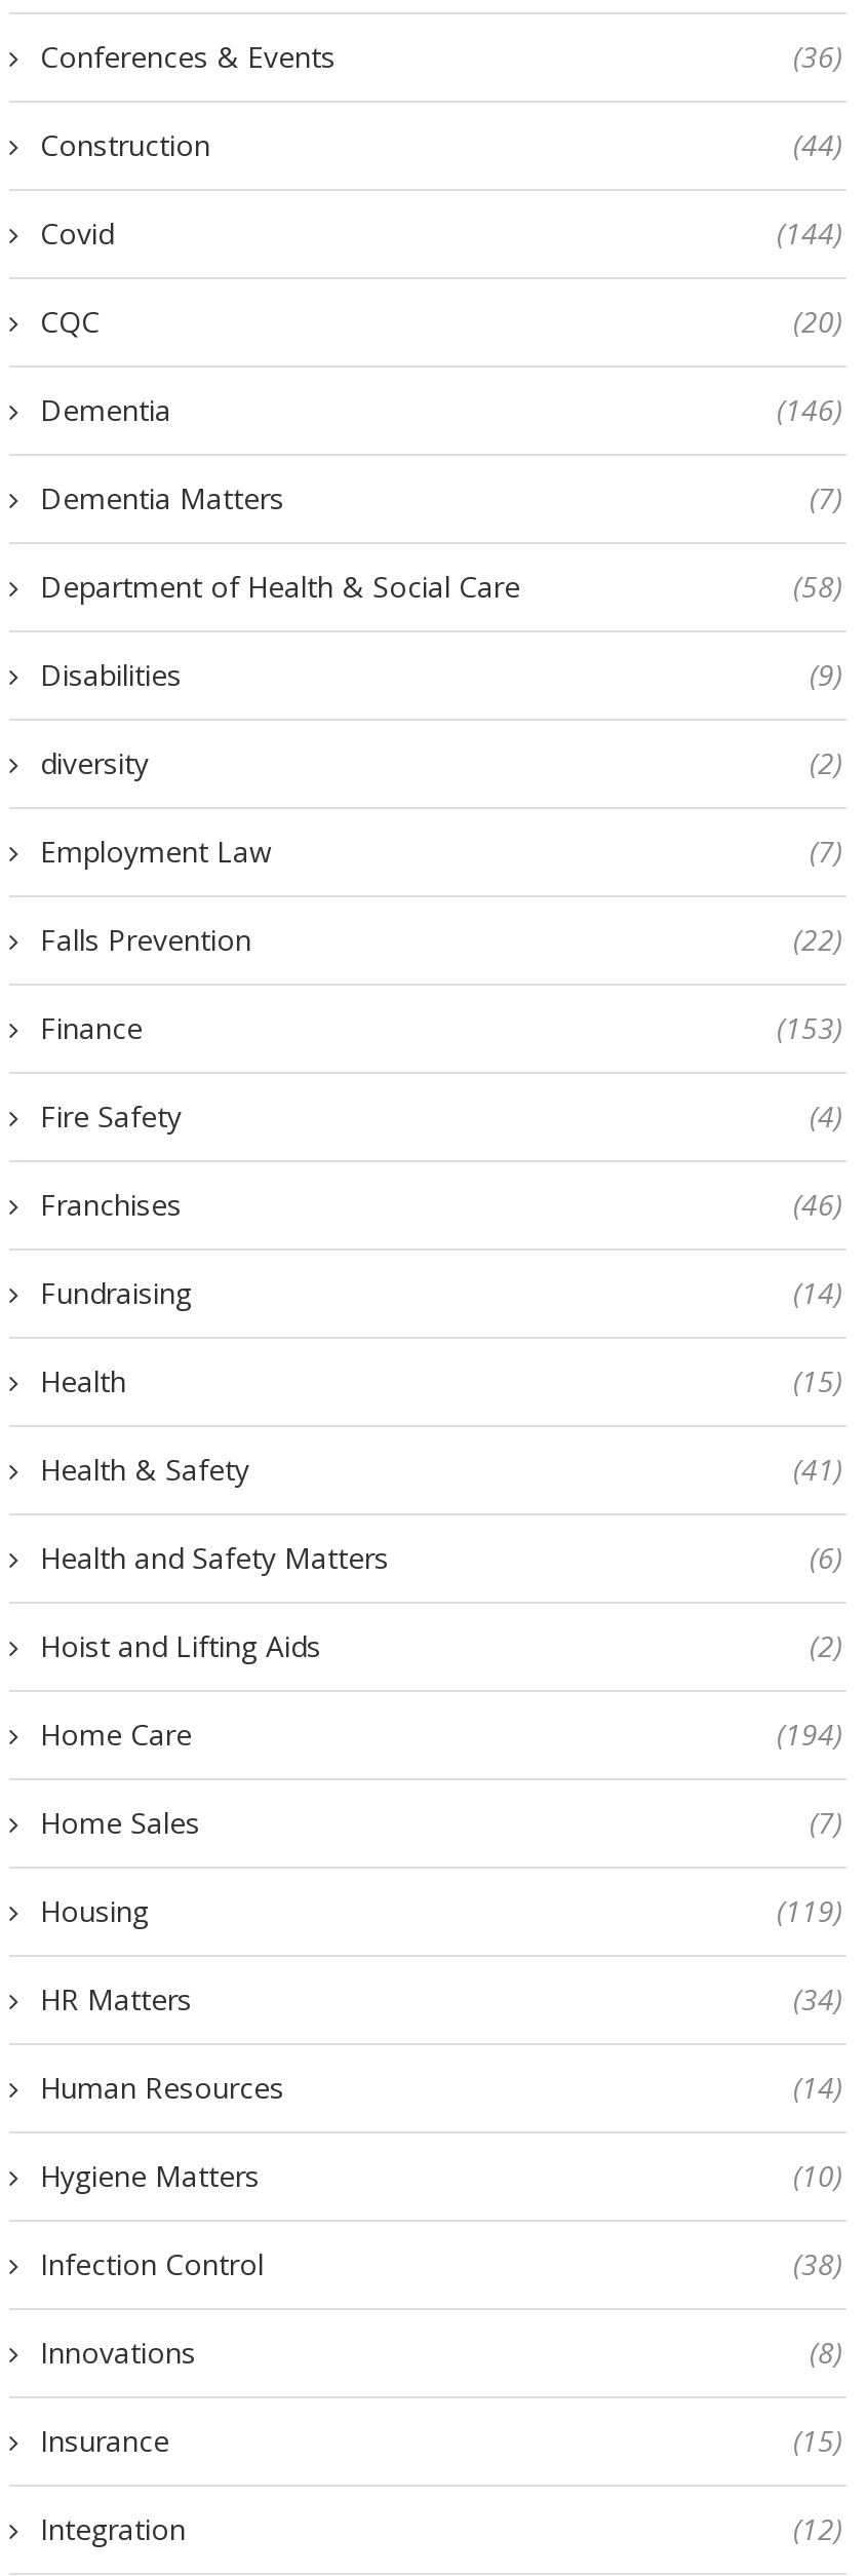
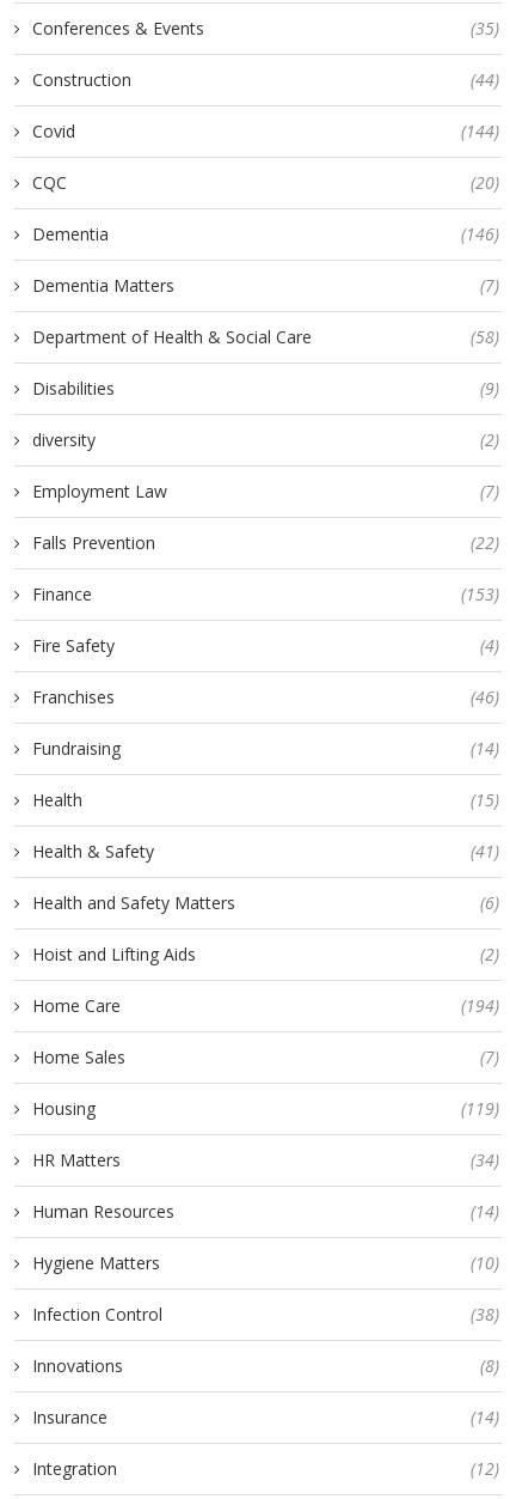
[793,36,842,75] (36) -> [471,16,499,39] (35)
[793,2420,842,2459] (15) -> [471,1405,499,1428] (14)

